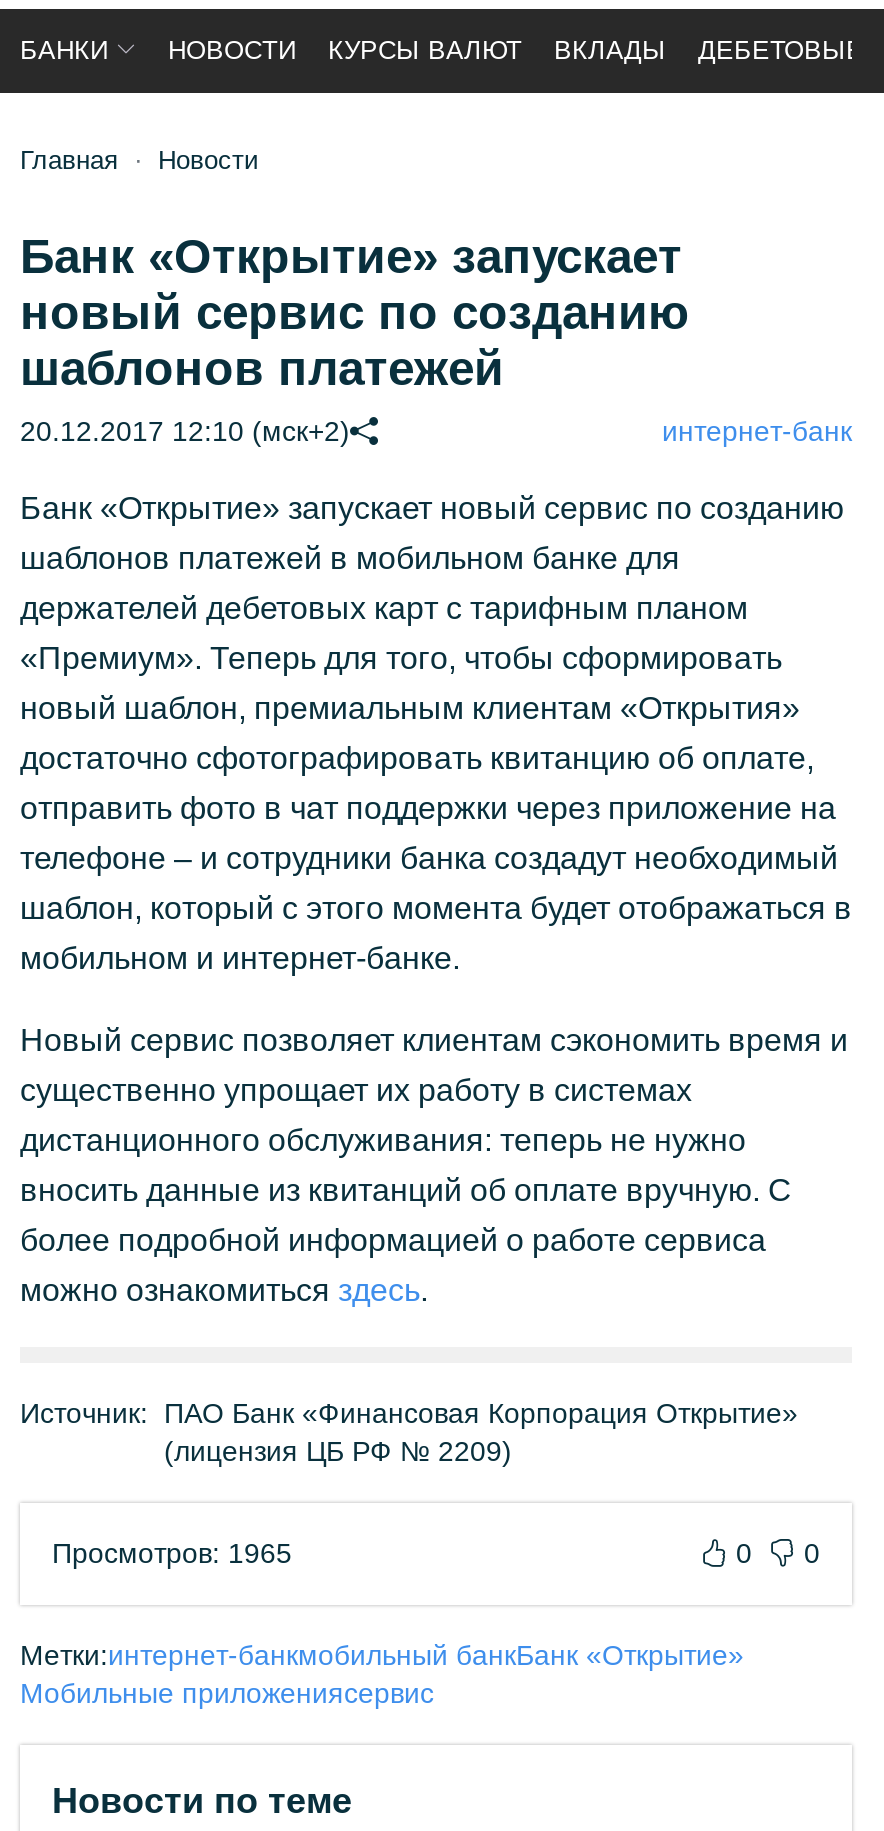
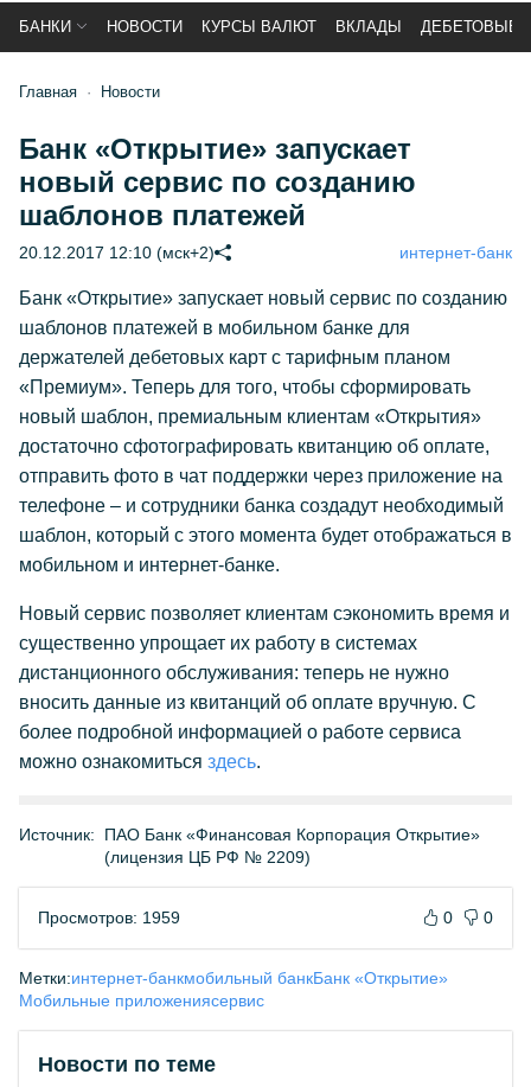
[52,1537,292,1569] Просмотров: 1965 -> [38,908,180,927] Просмотров: 1959

